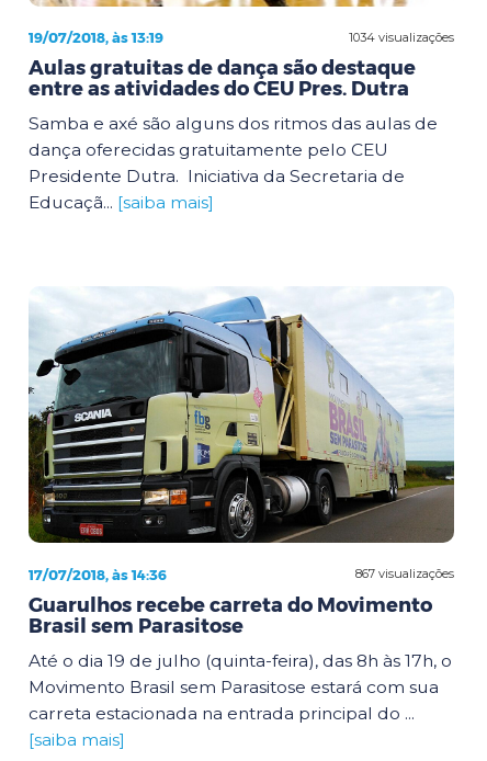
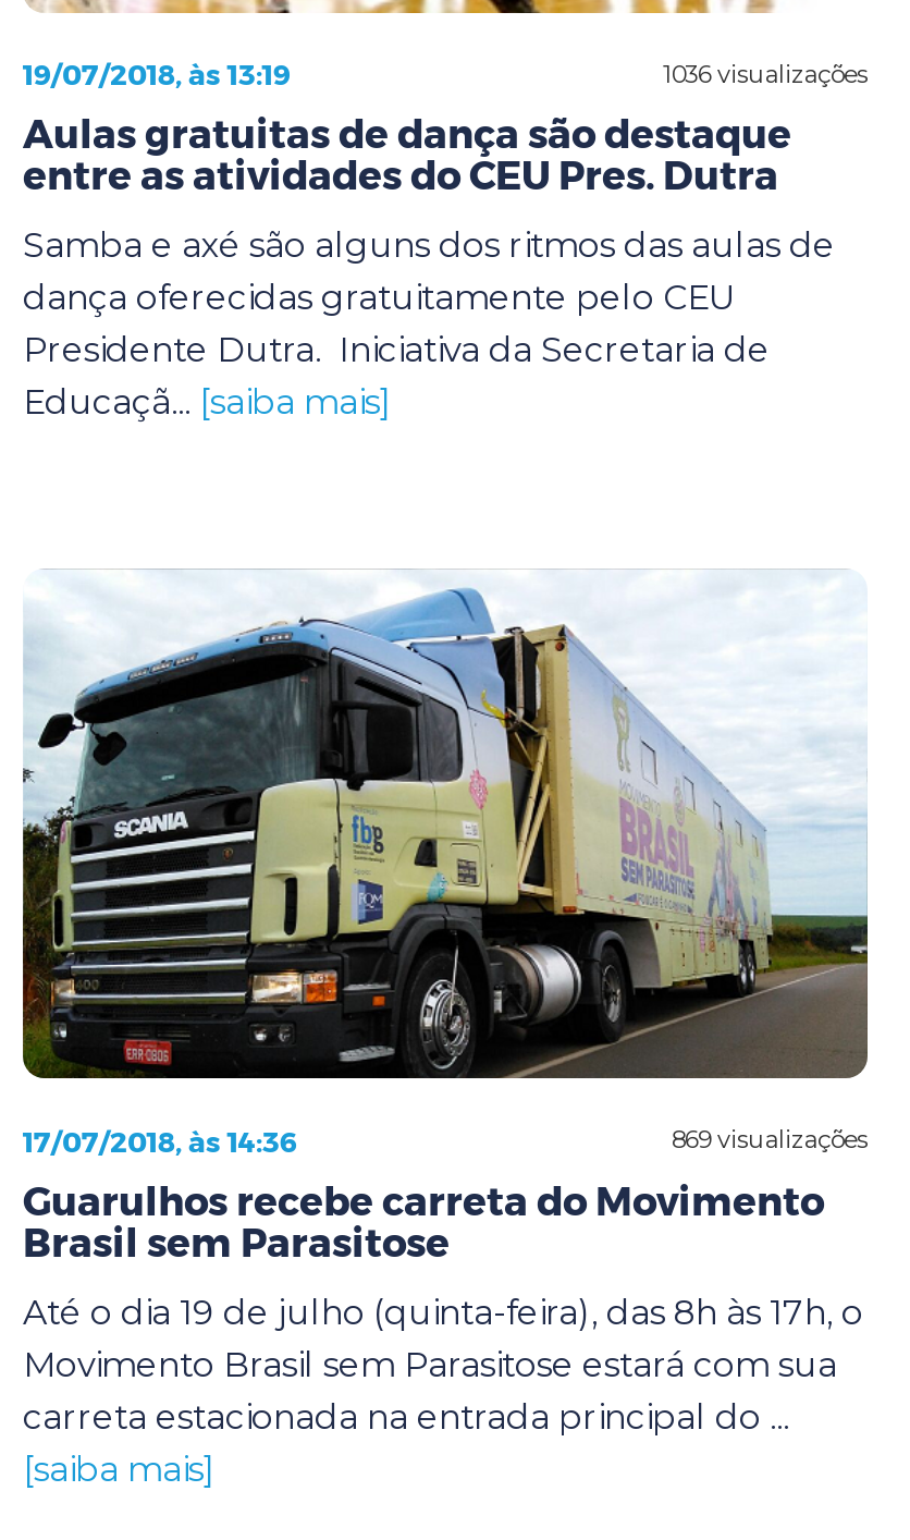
[349,29,454,44] 1034 visualizações -> [663,58,868,88] 1036 visualizações
[355,566,454,581] 867 visualizações -> [672,1124,868,1154] 869 visualizações

